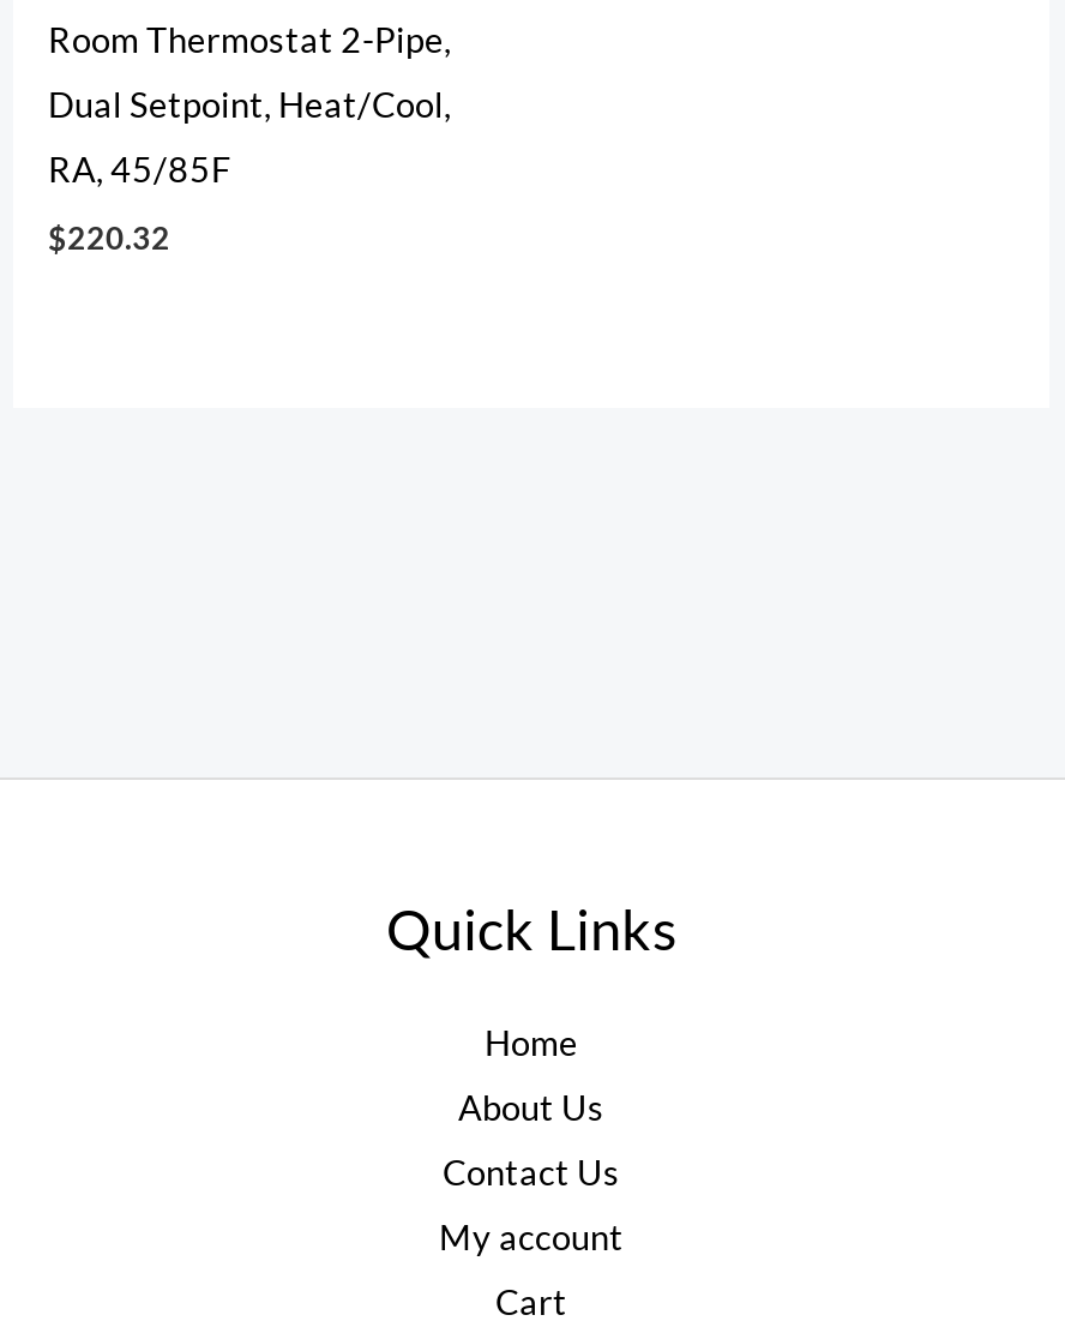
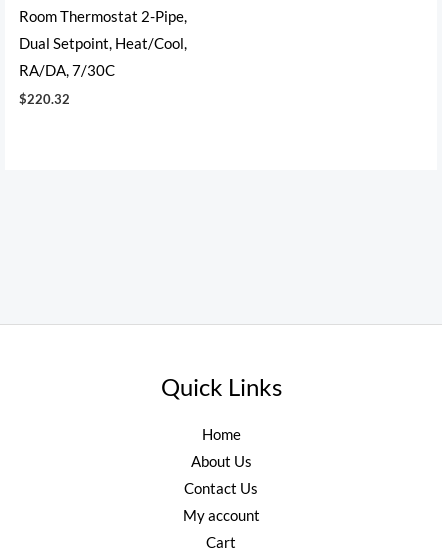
[48,148,230,189] RA, 45/85F -> [19,62,115,79] RA/DA, 7/30C

